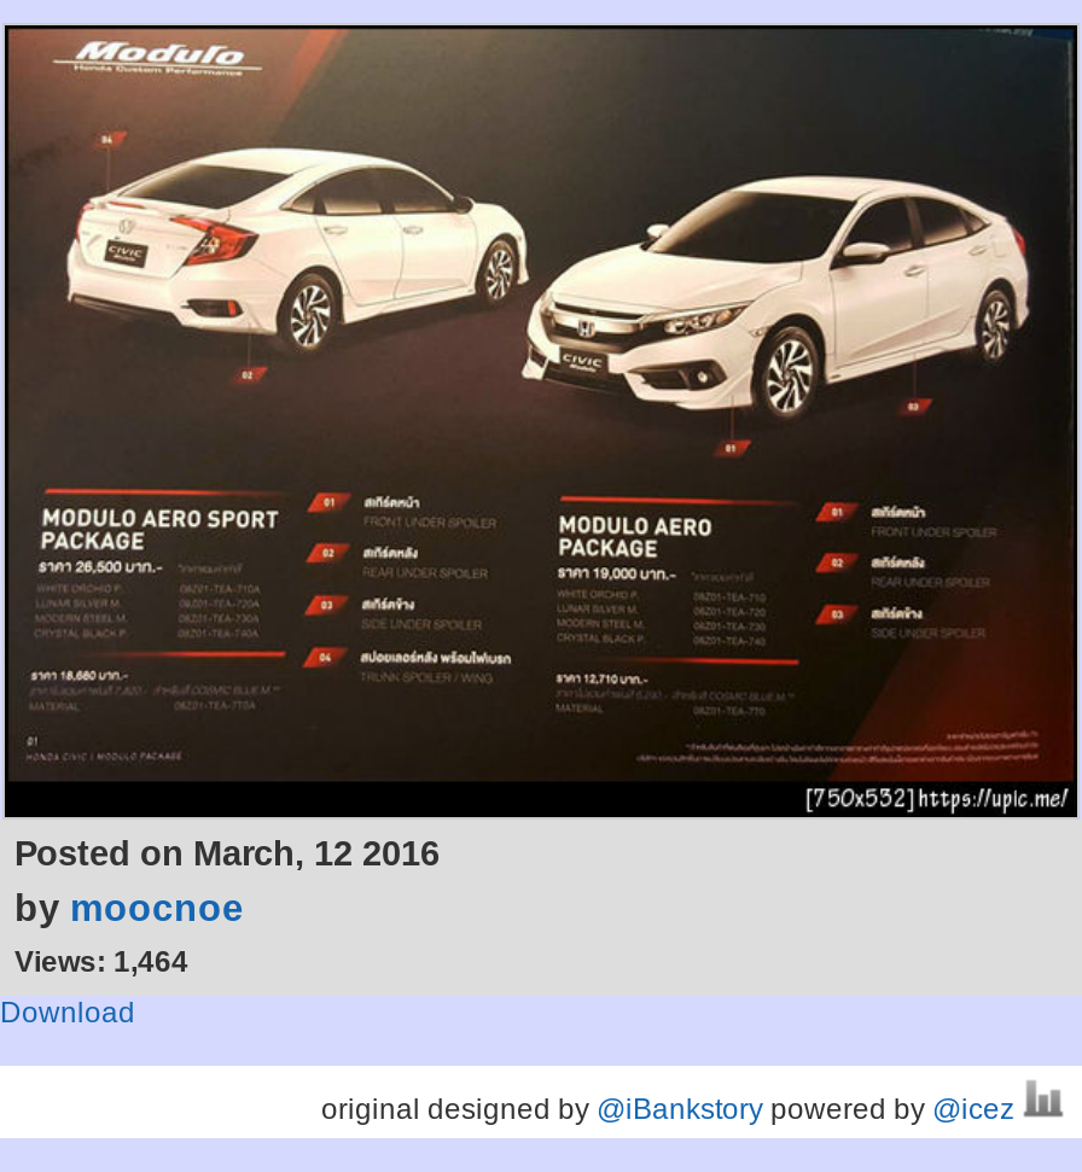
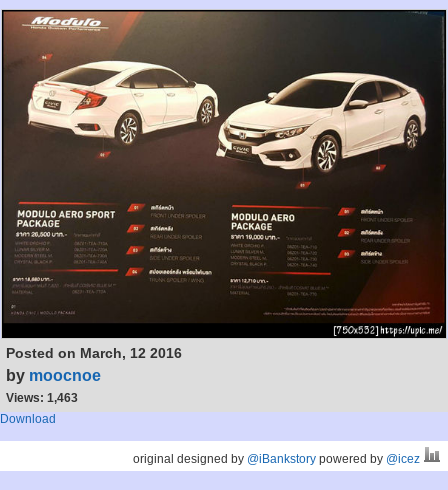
[14,946,188,979] Views: 1,464 -> [6,391,78,405] Views: 1,463

